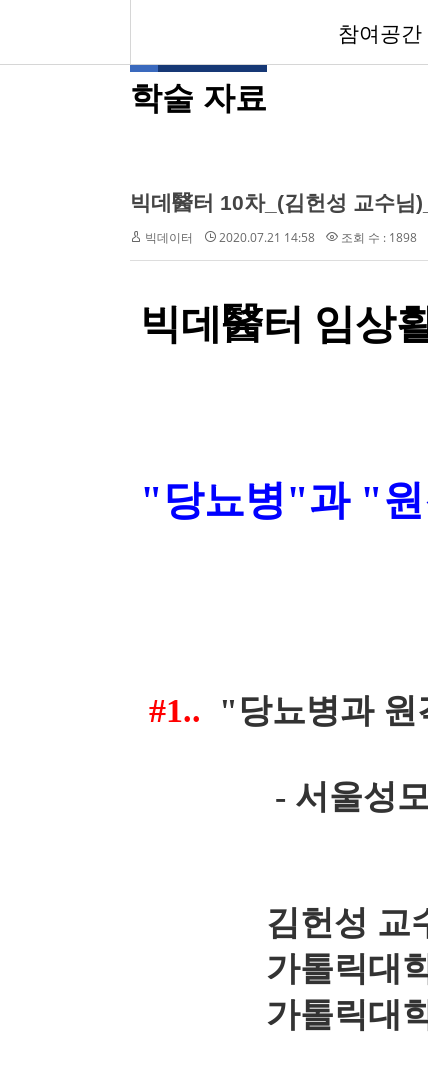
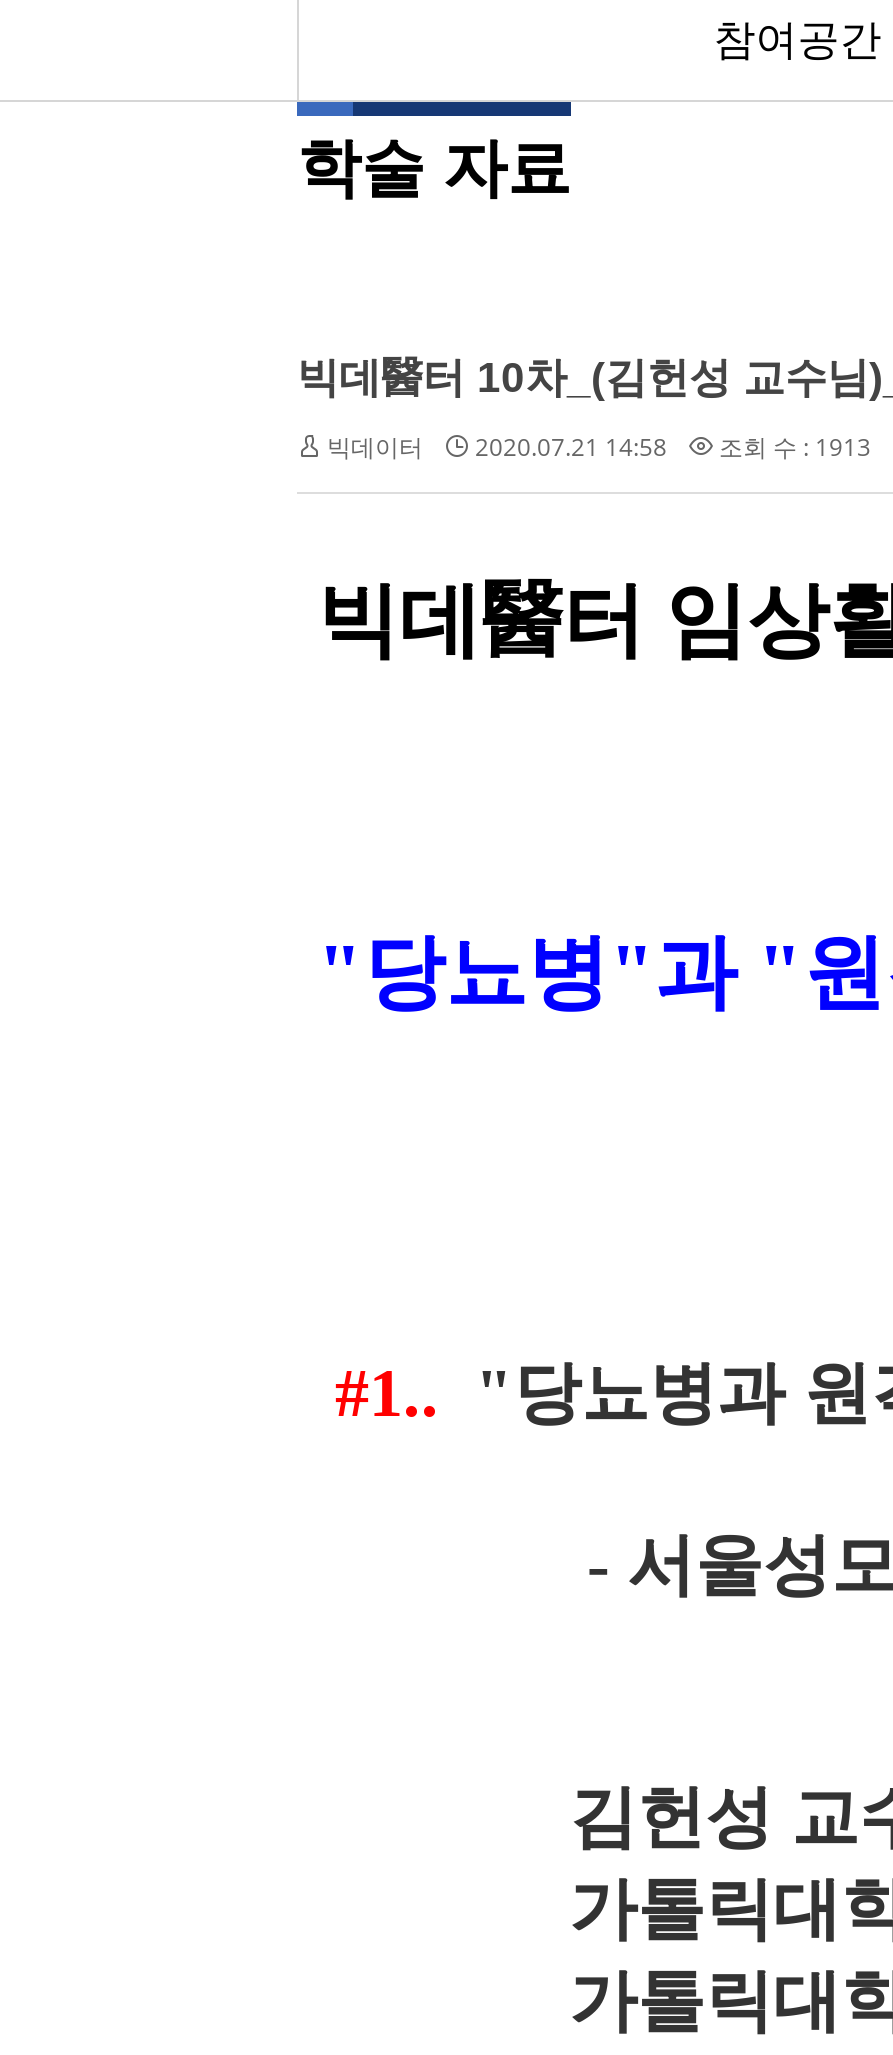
[145,229,417,246] 빅데이터 2020.07.21 14:58 조회 수 : 1898 -> [327,430,871,464] 빅데이터 2020.07.21 14:58 조회 수 : 1913

